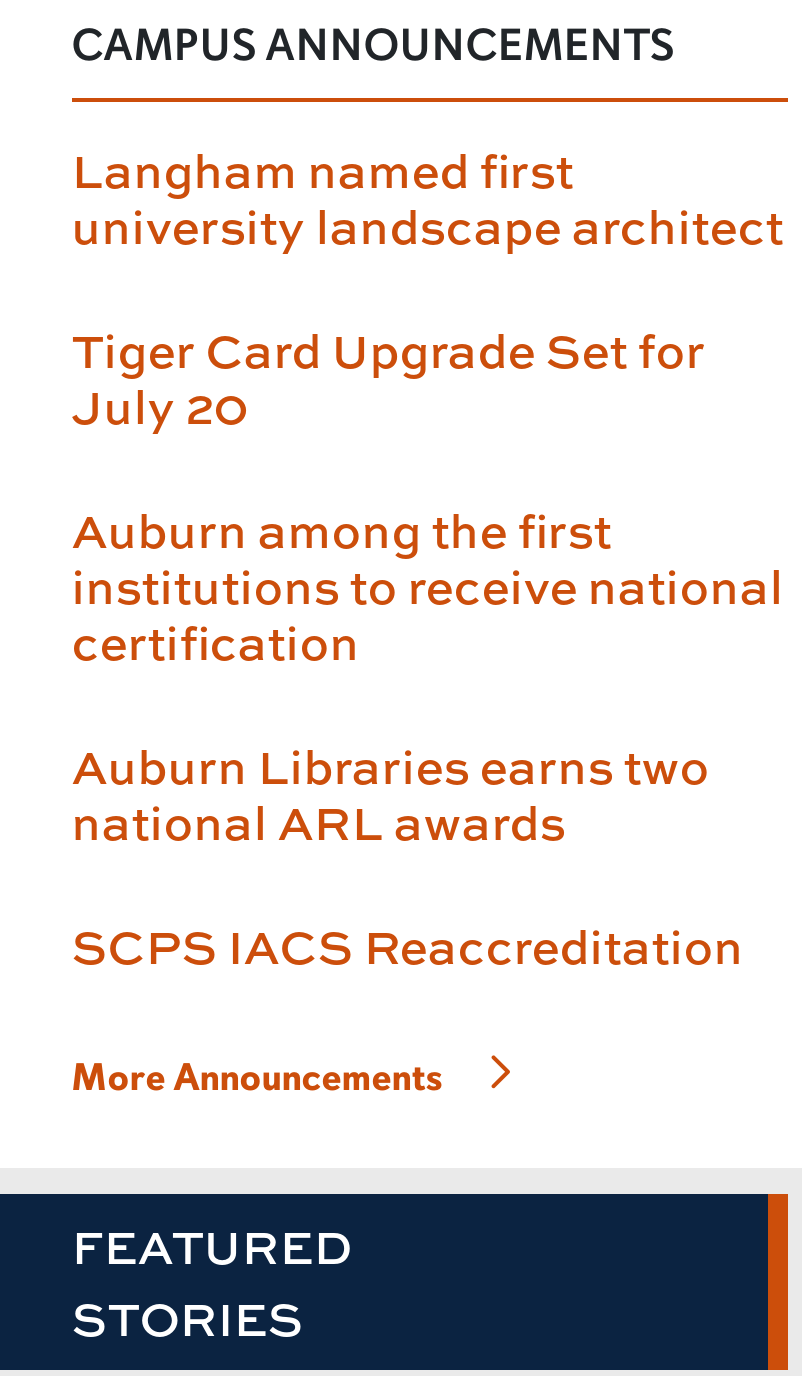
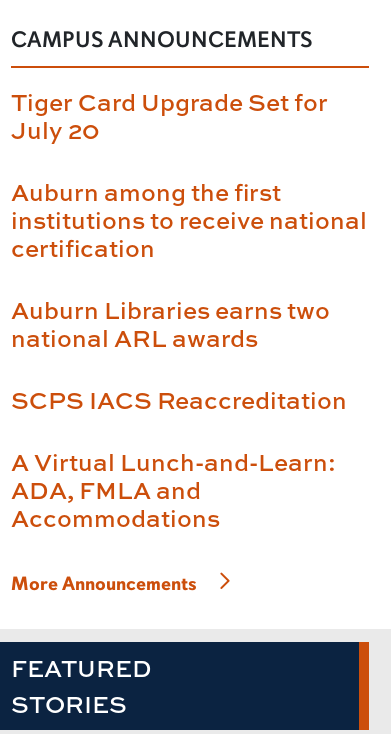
[72,136,784,258] Langham named first | university landscape architect -> none
moved [72,316,784,978] -> [11,85,367,416]: Tiger Card Upgrade Set for | July 20 | Auburn among the first | institutions to receive national | certification | Auburn Libraries earns two | national ARL awards | SCPS IACS Reaccreditation
none -> [11,445,336,534] A Virtual Lunch-and-Learn: | ADA, FMLA and | Accommodations

